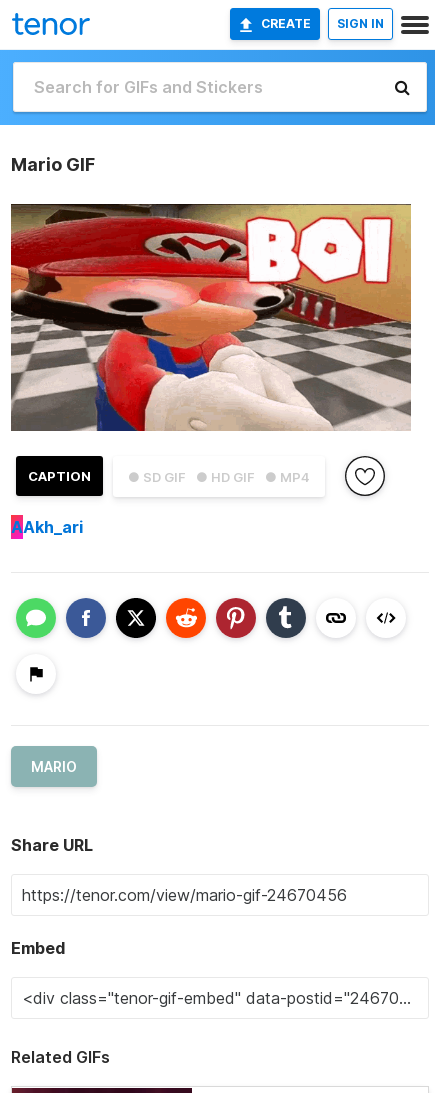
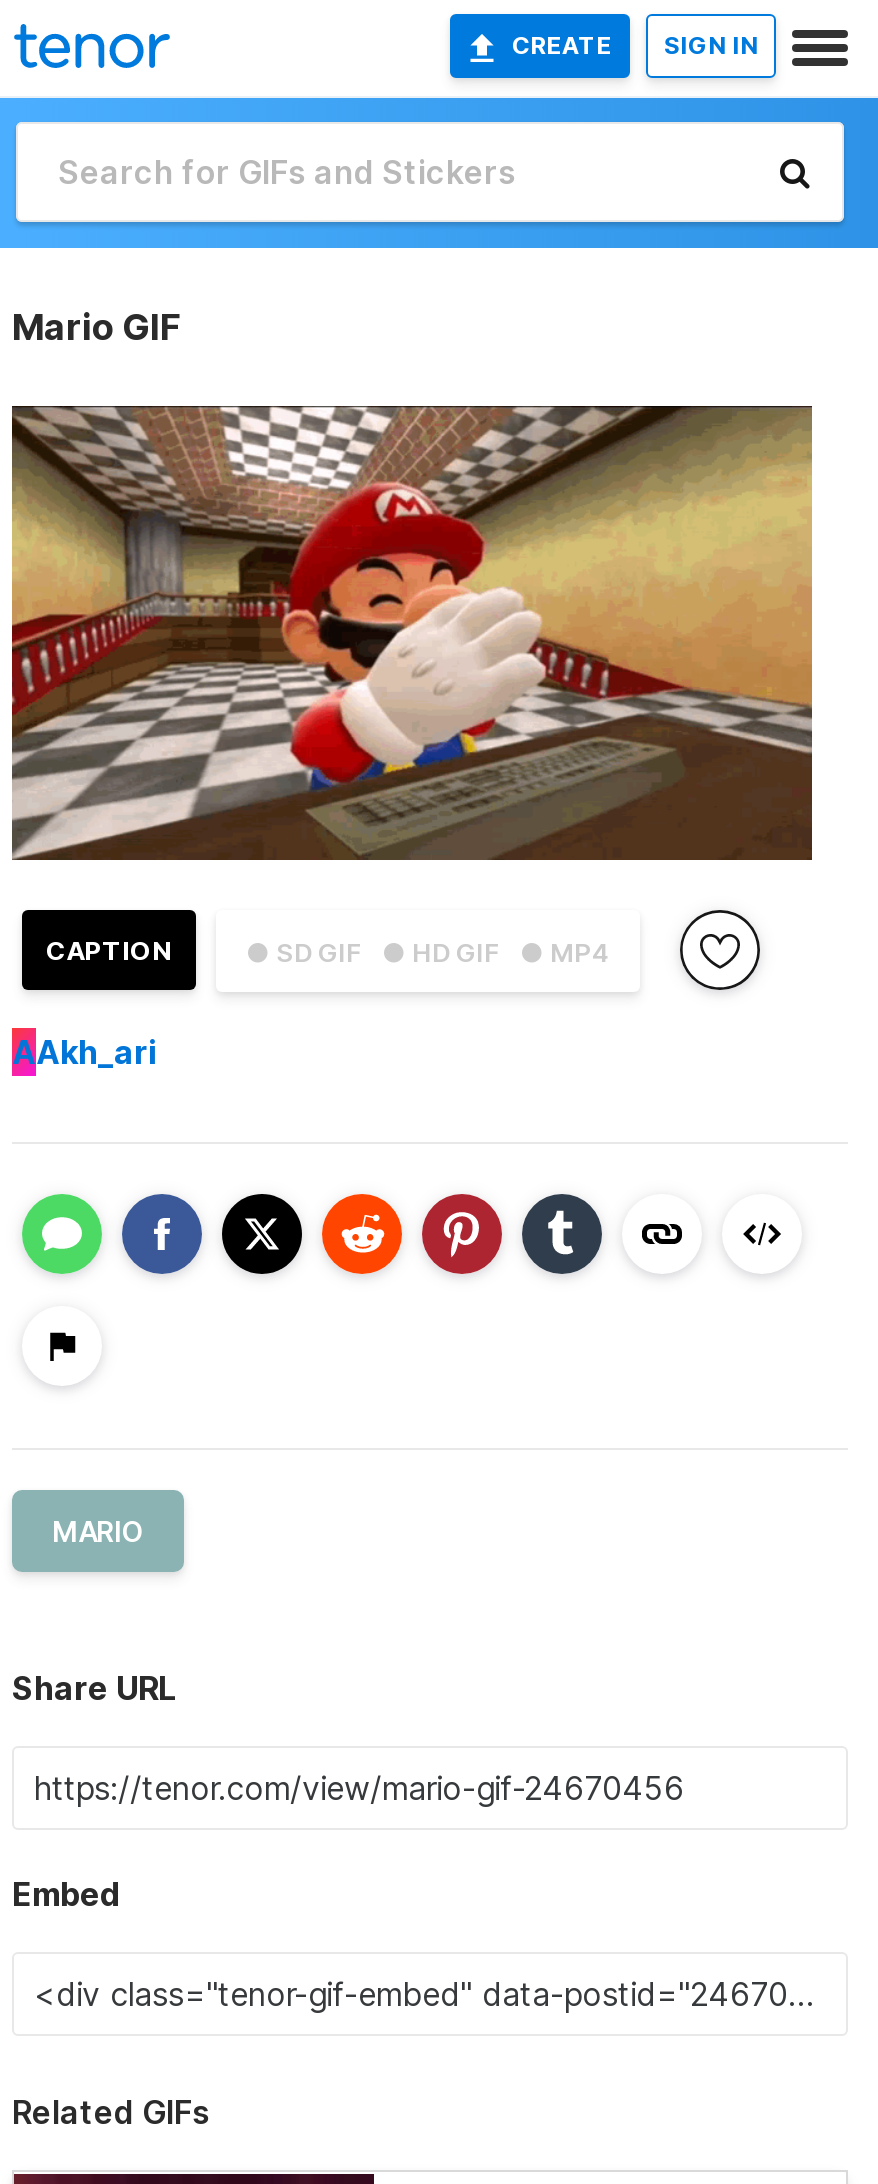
[10,203,412,431] [image] -> [10,404,814,862] [image]

